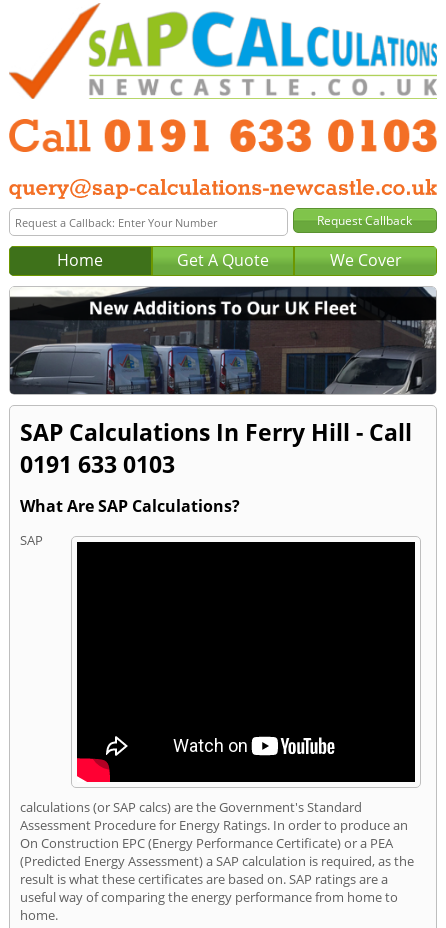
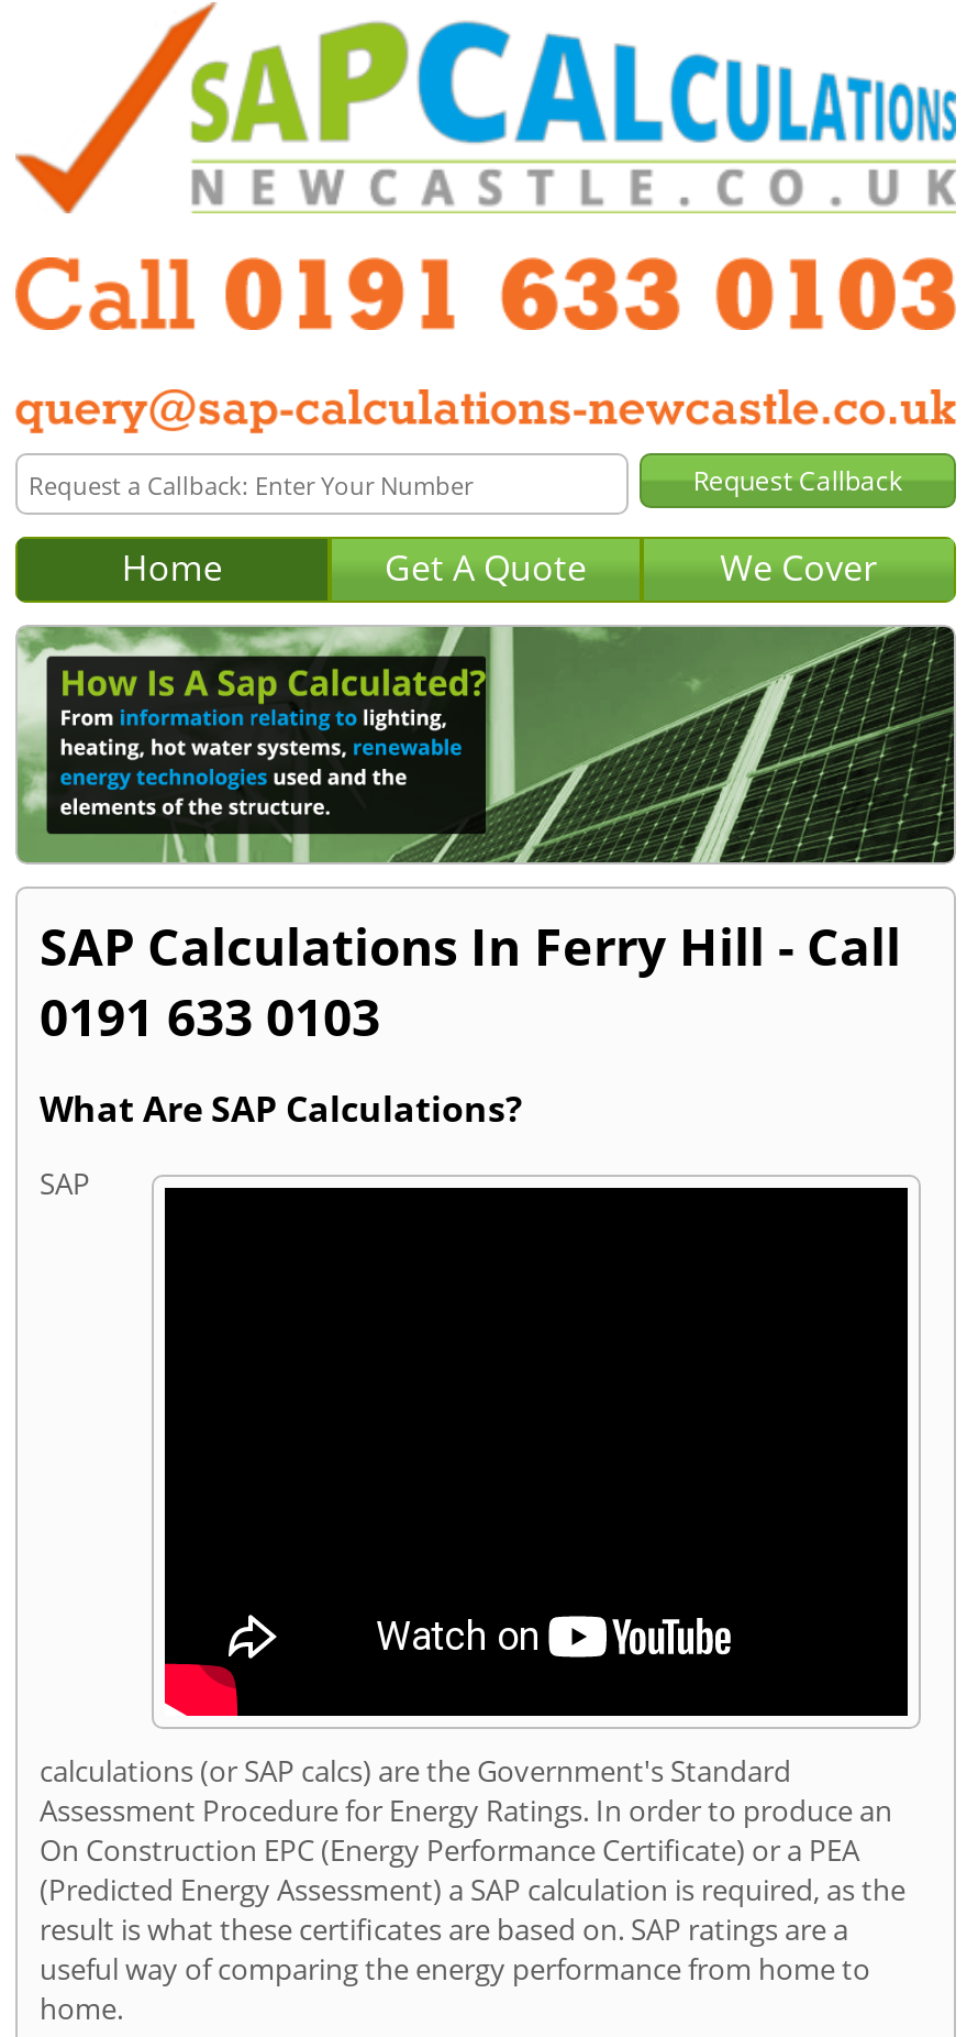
[9,286,437,395] [image] -> [15,625,956,865] [image]

